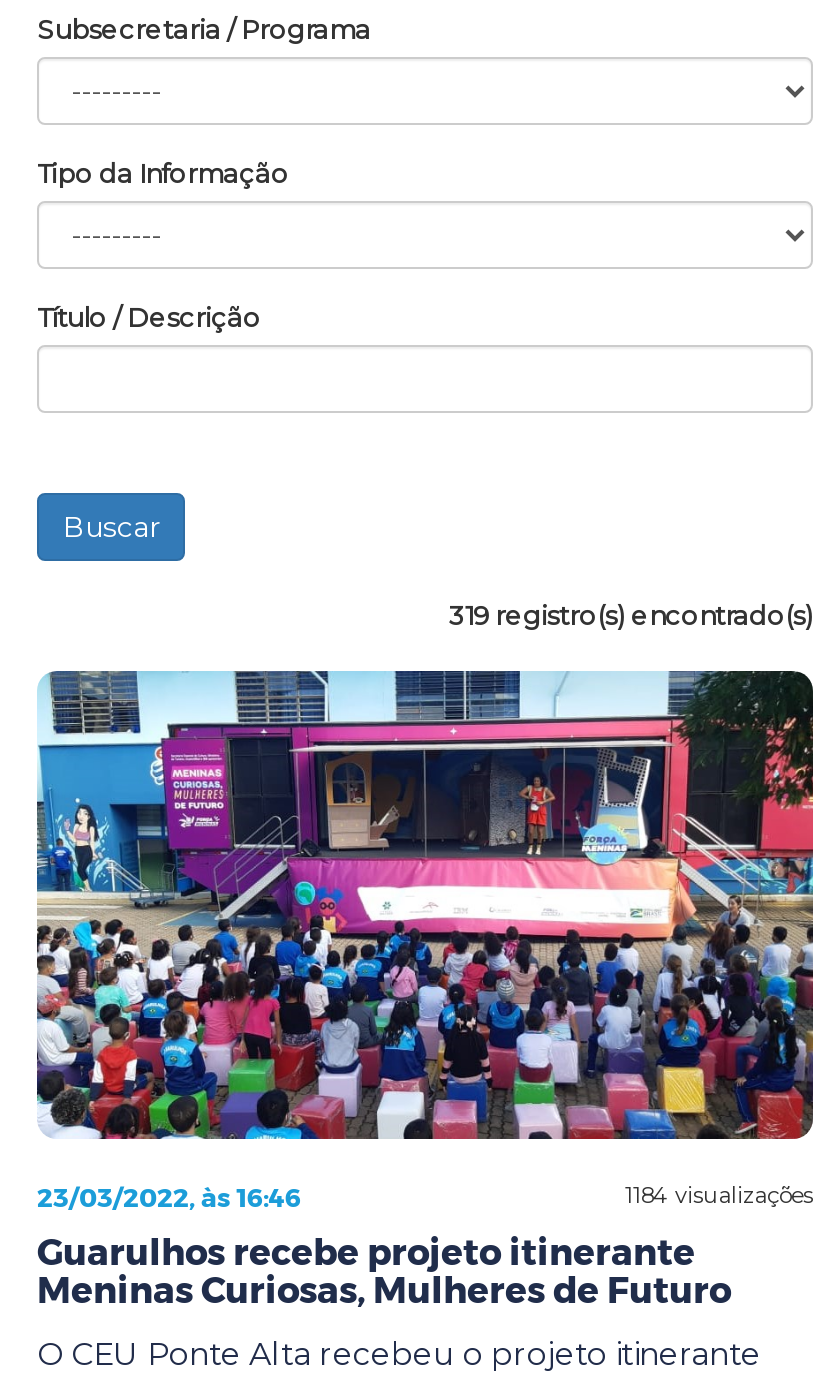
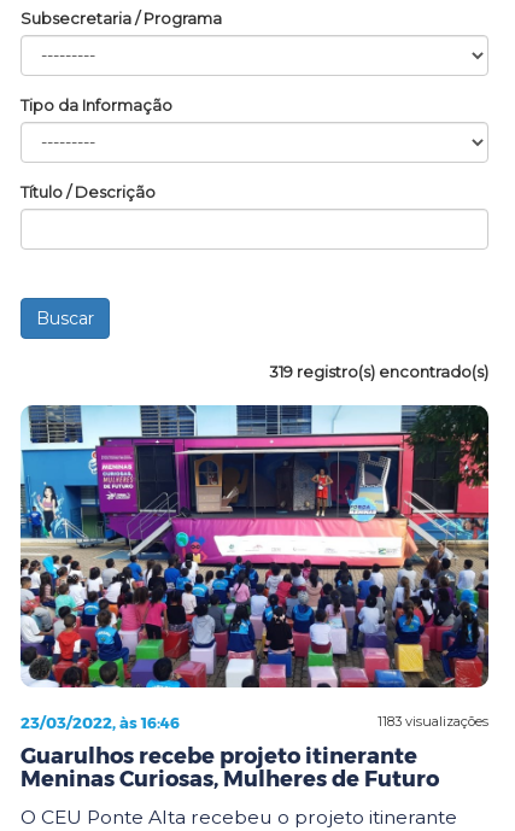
[625,1181,813,1209] 1184 visualizações -> [378,713,488,730] 1183 visualizações

